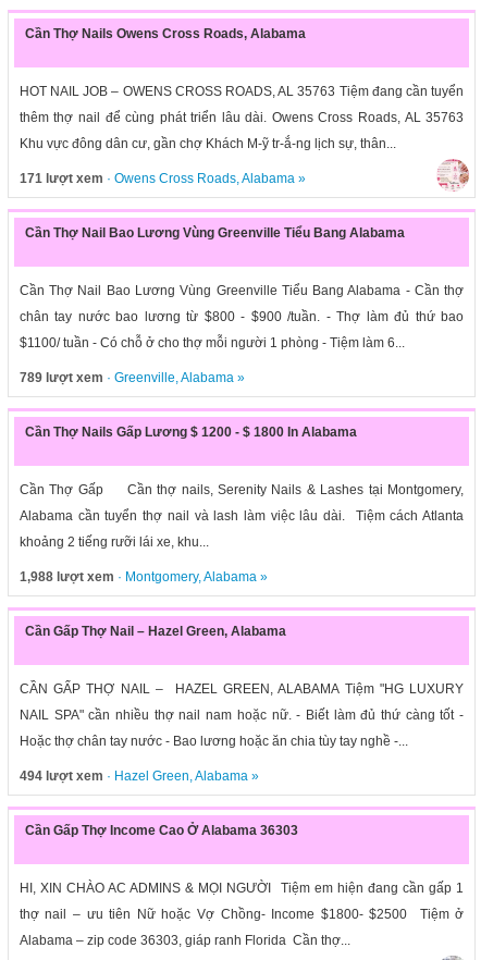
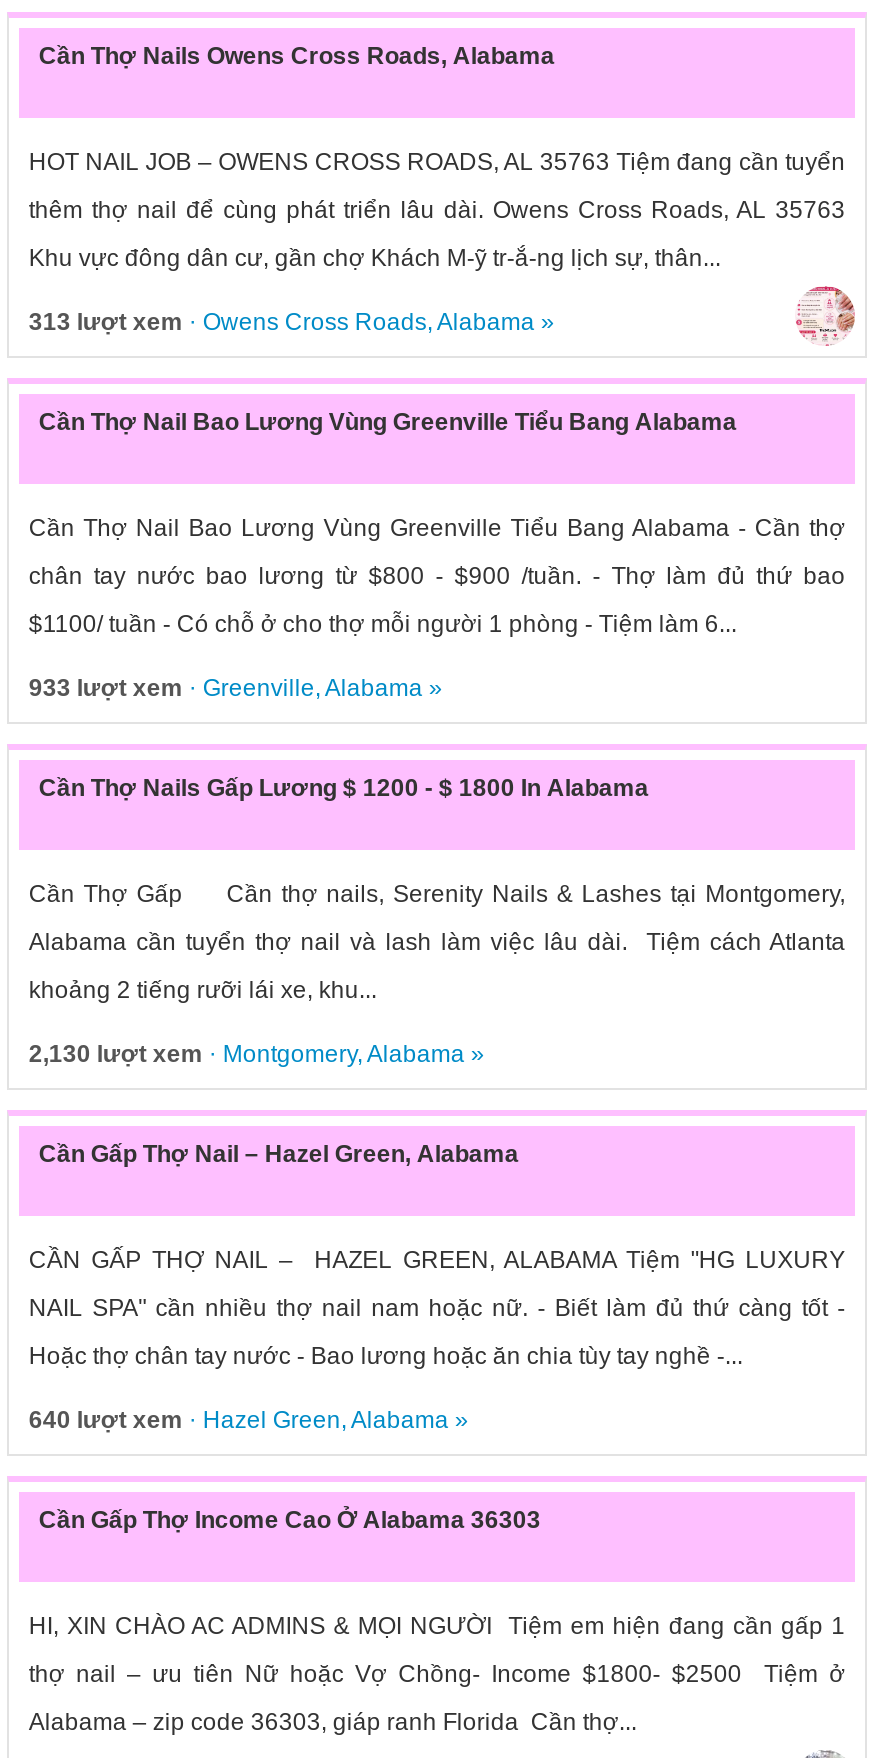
[19,171,306,186] 171 lượt xem · Owens Cross Roads, Alabama» -> [29,308,555,336] 313 lượt xem · Owens Cross Roads, Alabama»
[19,370,245,385] 789 lượt xem · Greenville, Alabama» -> [29,674,443,702] 933 lượt xem · Greenville, Alabama»
[19,569,268,584] 1,988 lượt xem · Montgomery, Alabama» -> [29,1040,485,1068] 2,130 lượt xem · Montgomery, Alabama»
[19,768,259,784] 494 lượt xem · Hazel Green, Alabama» -> [29,1406,469,1434] 640 lượt xem · Hazel Green, Alabama»

